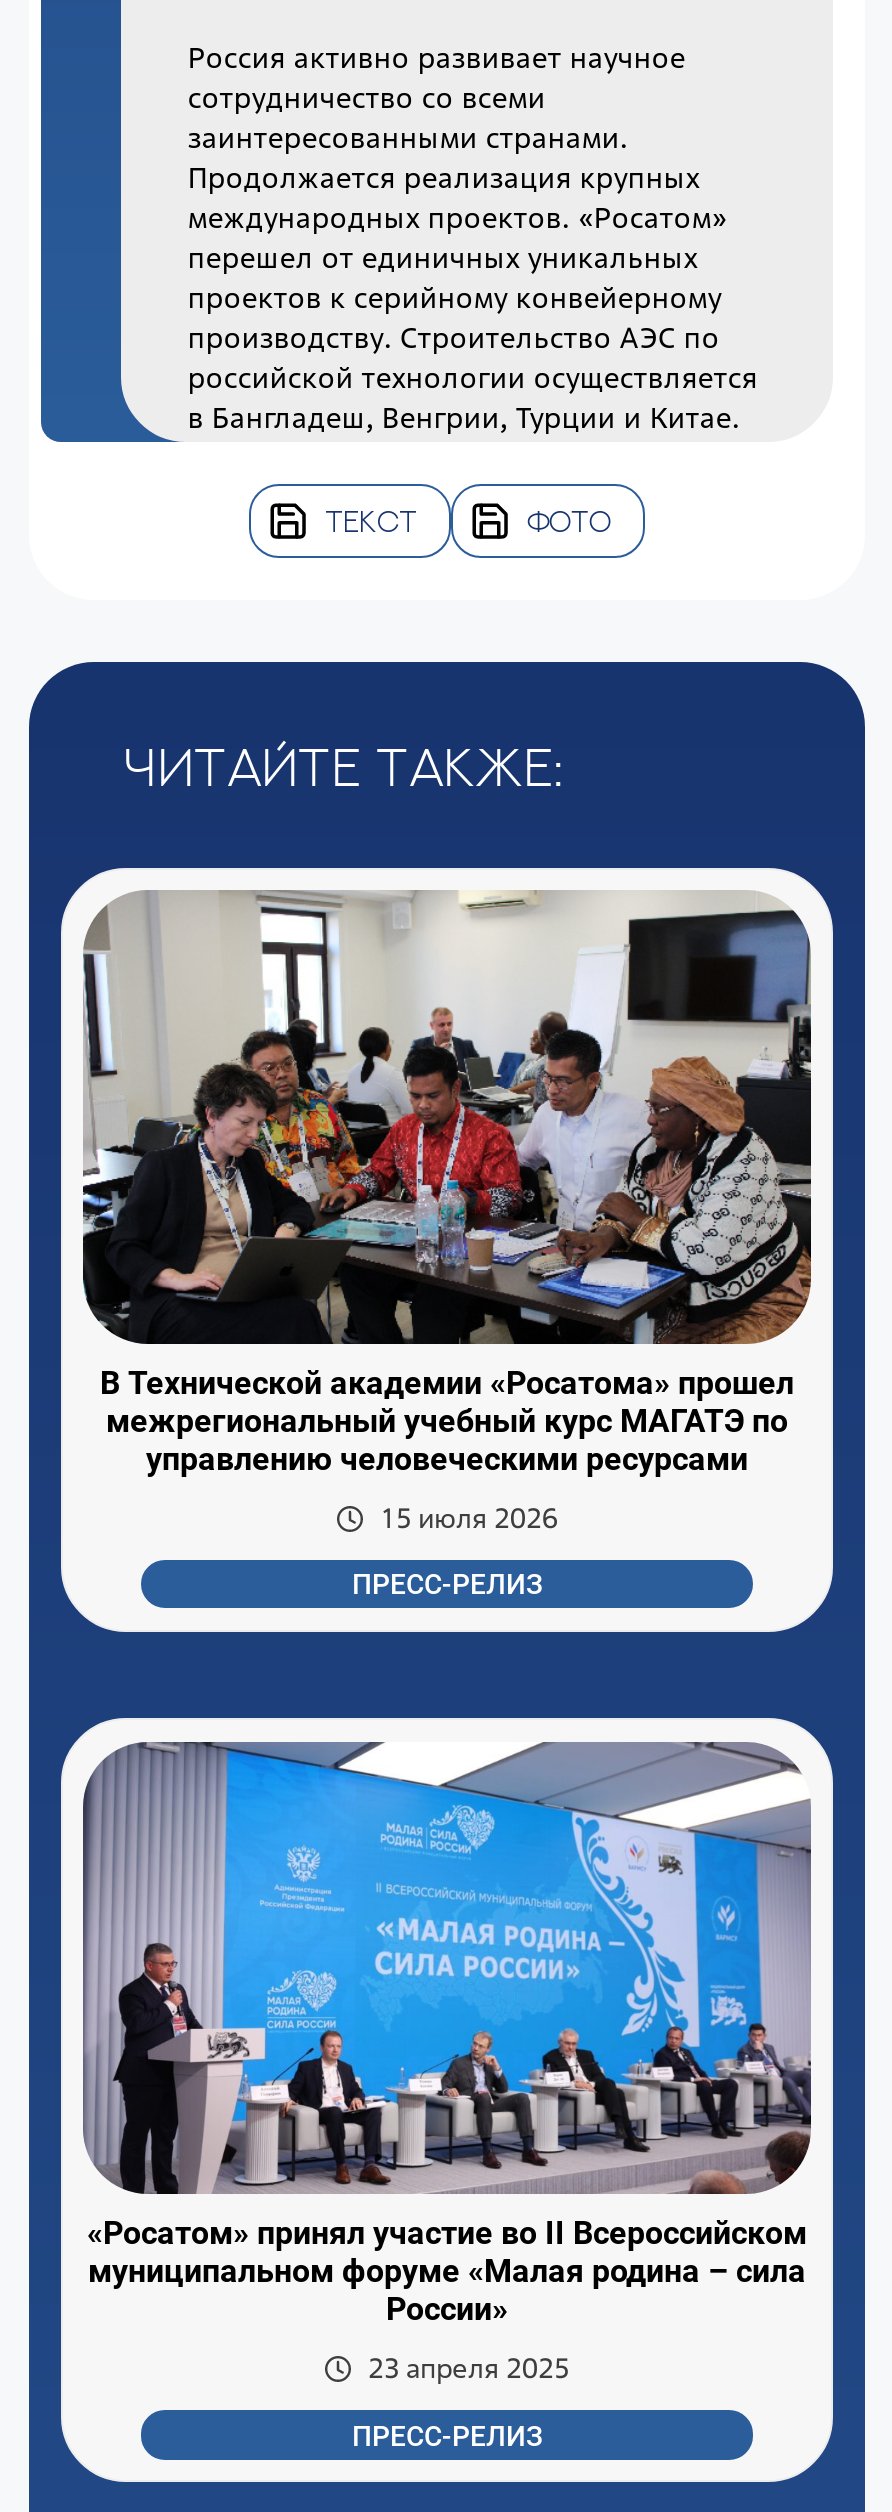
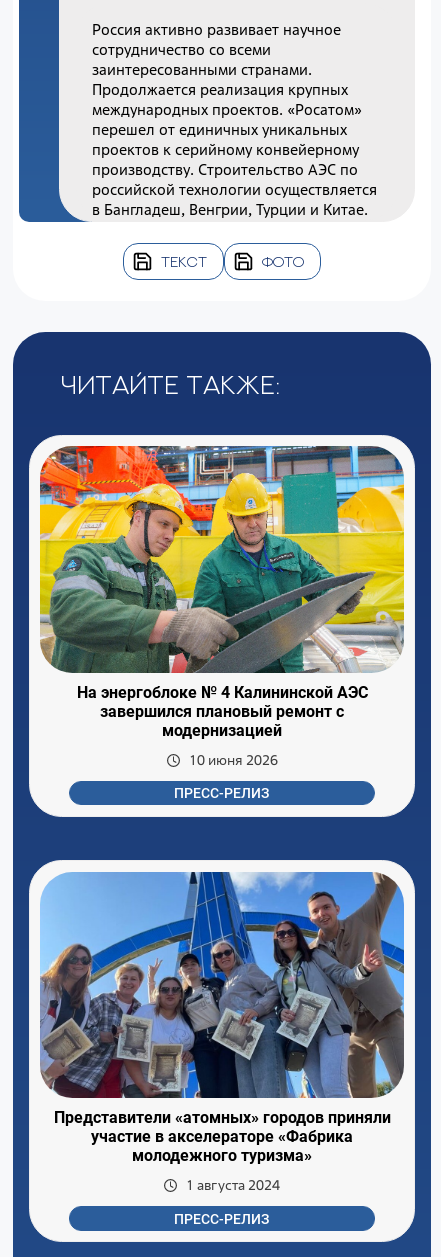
[81,890,813,1477] [image] | В Технической академии «Росатома» прошел | межрегиональный учебный курс МАГАТЭ по | управлению человеческими ресурсами -> [39,445,405,740] [image] | На энергоблоке № 4 Калининской АЭС | завершился плановый ремонт с | модернизацией
[380,1499,558,1535] 15 июля 2026 -> [188,751,277,769] 10 июня 2026
[81,1740,813,2328] [image] | «Росатом» принял участие во II Всероссийском | муниципальном форуме «Малая родина – сила | России» -> [40,871,405,1165] [image] | Представители «атомных» городов приняли | участие в акселераторе «Фабрика | молодежного туризма»
[368,2350,570,2386] 23 апреля 2025 -> [186,1176,280,1194] 1 августа 2024

